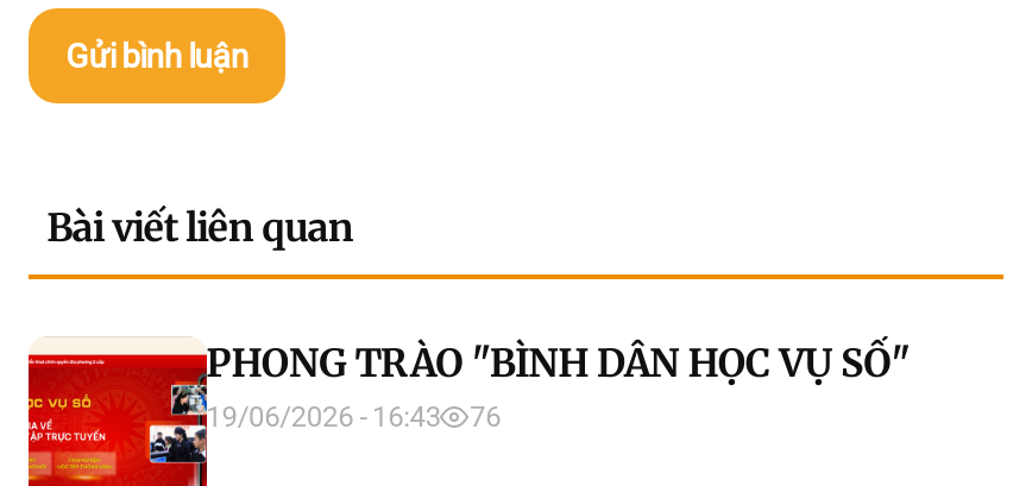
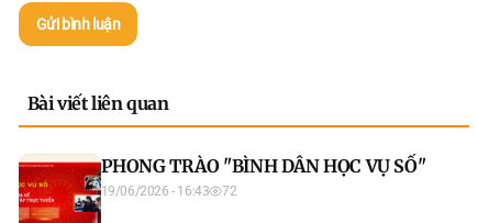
[206,399,501,433] 19/06/2026 - 16:43 76 -> [101,183,237,198] 19/06/2026 - 16:43 72

